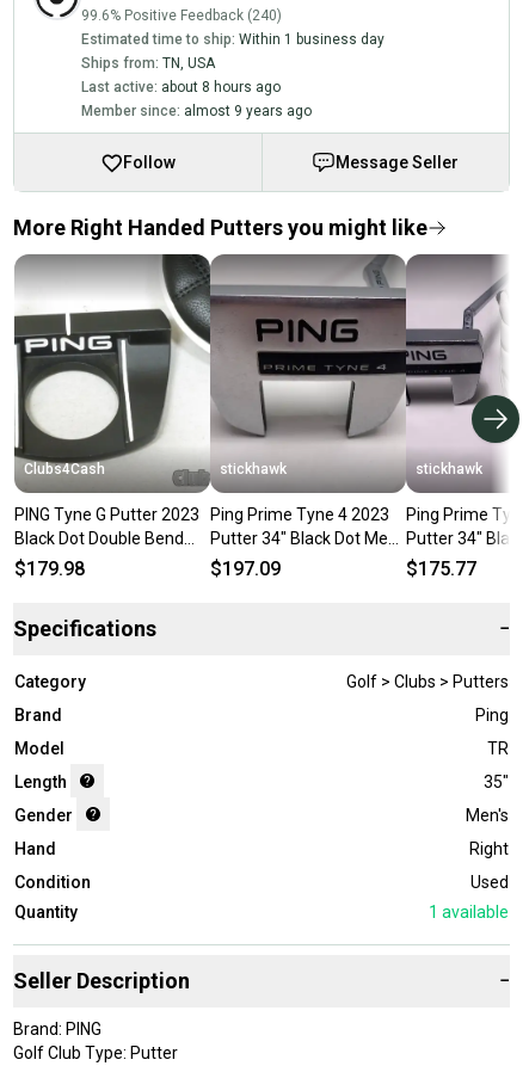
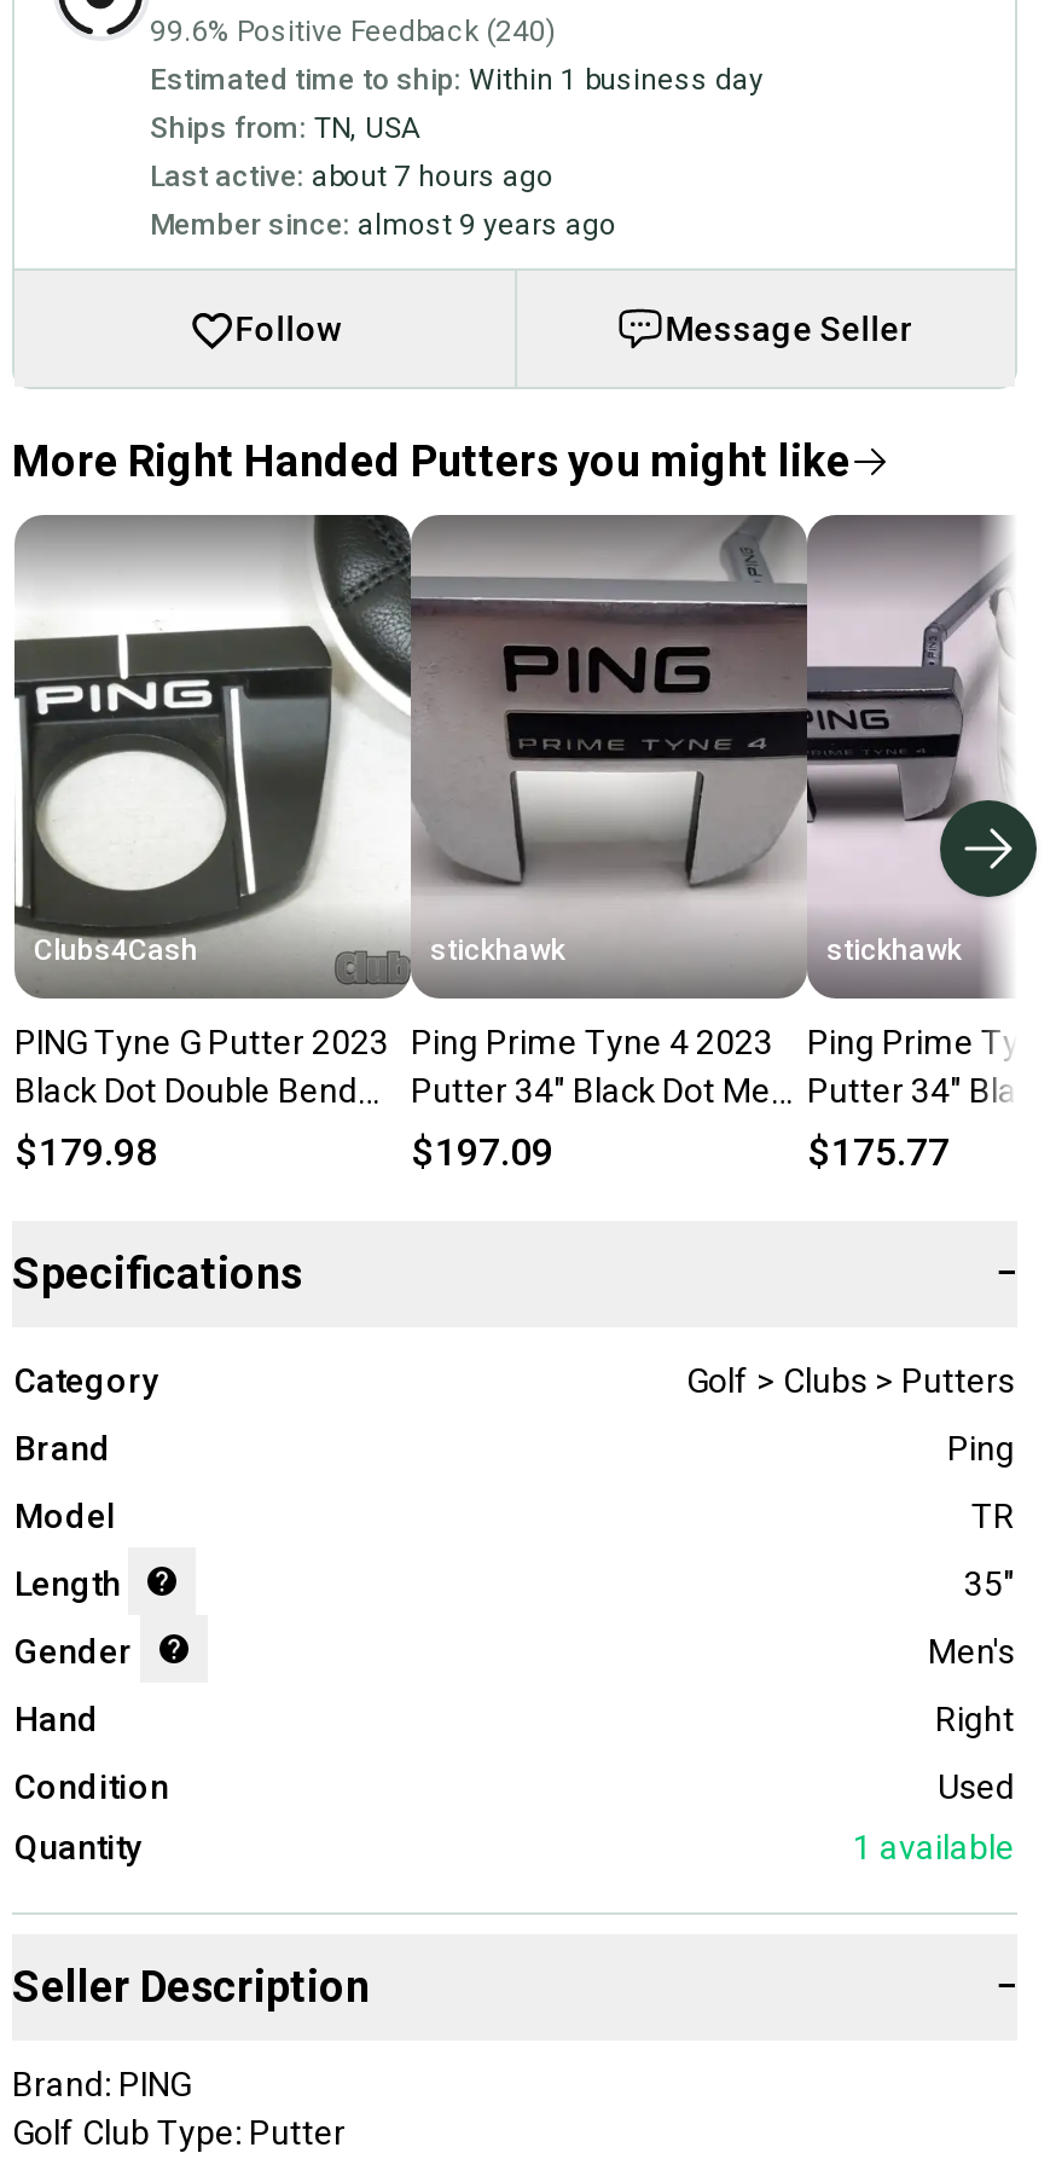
[81,79,281,95] Last active: about 8 hours ago -> [150,160,553,193] Last active: about 7 hours ago

